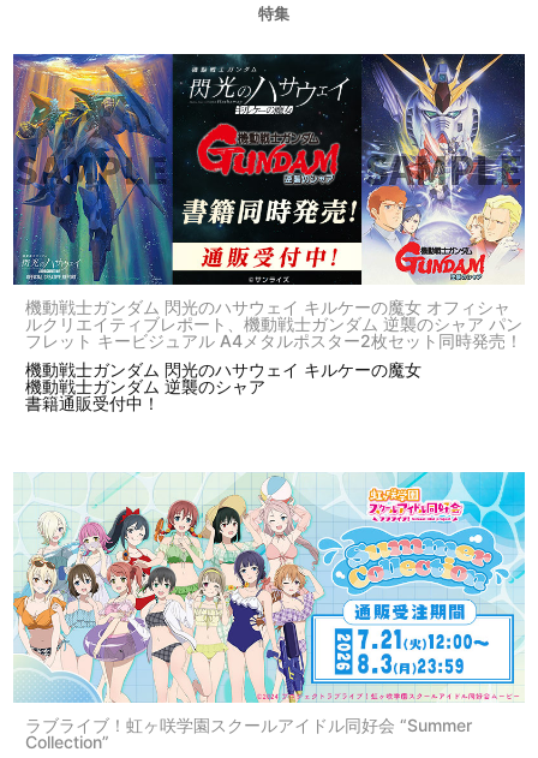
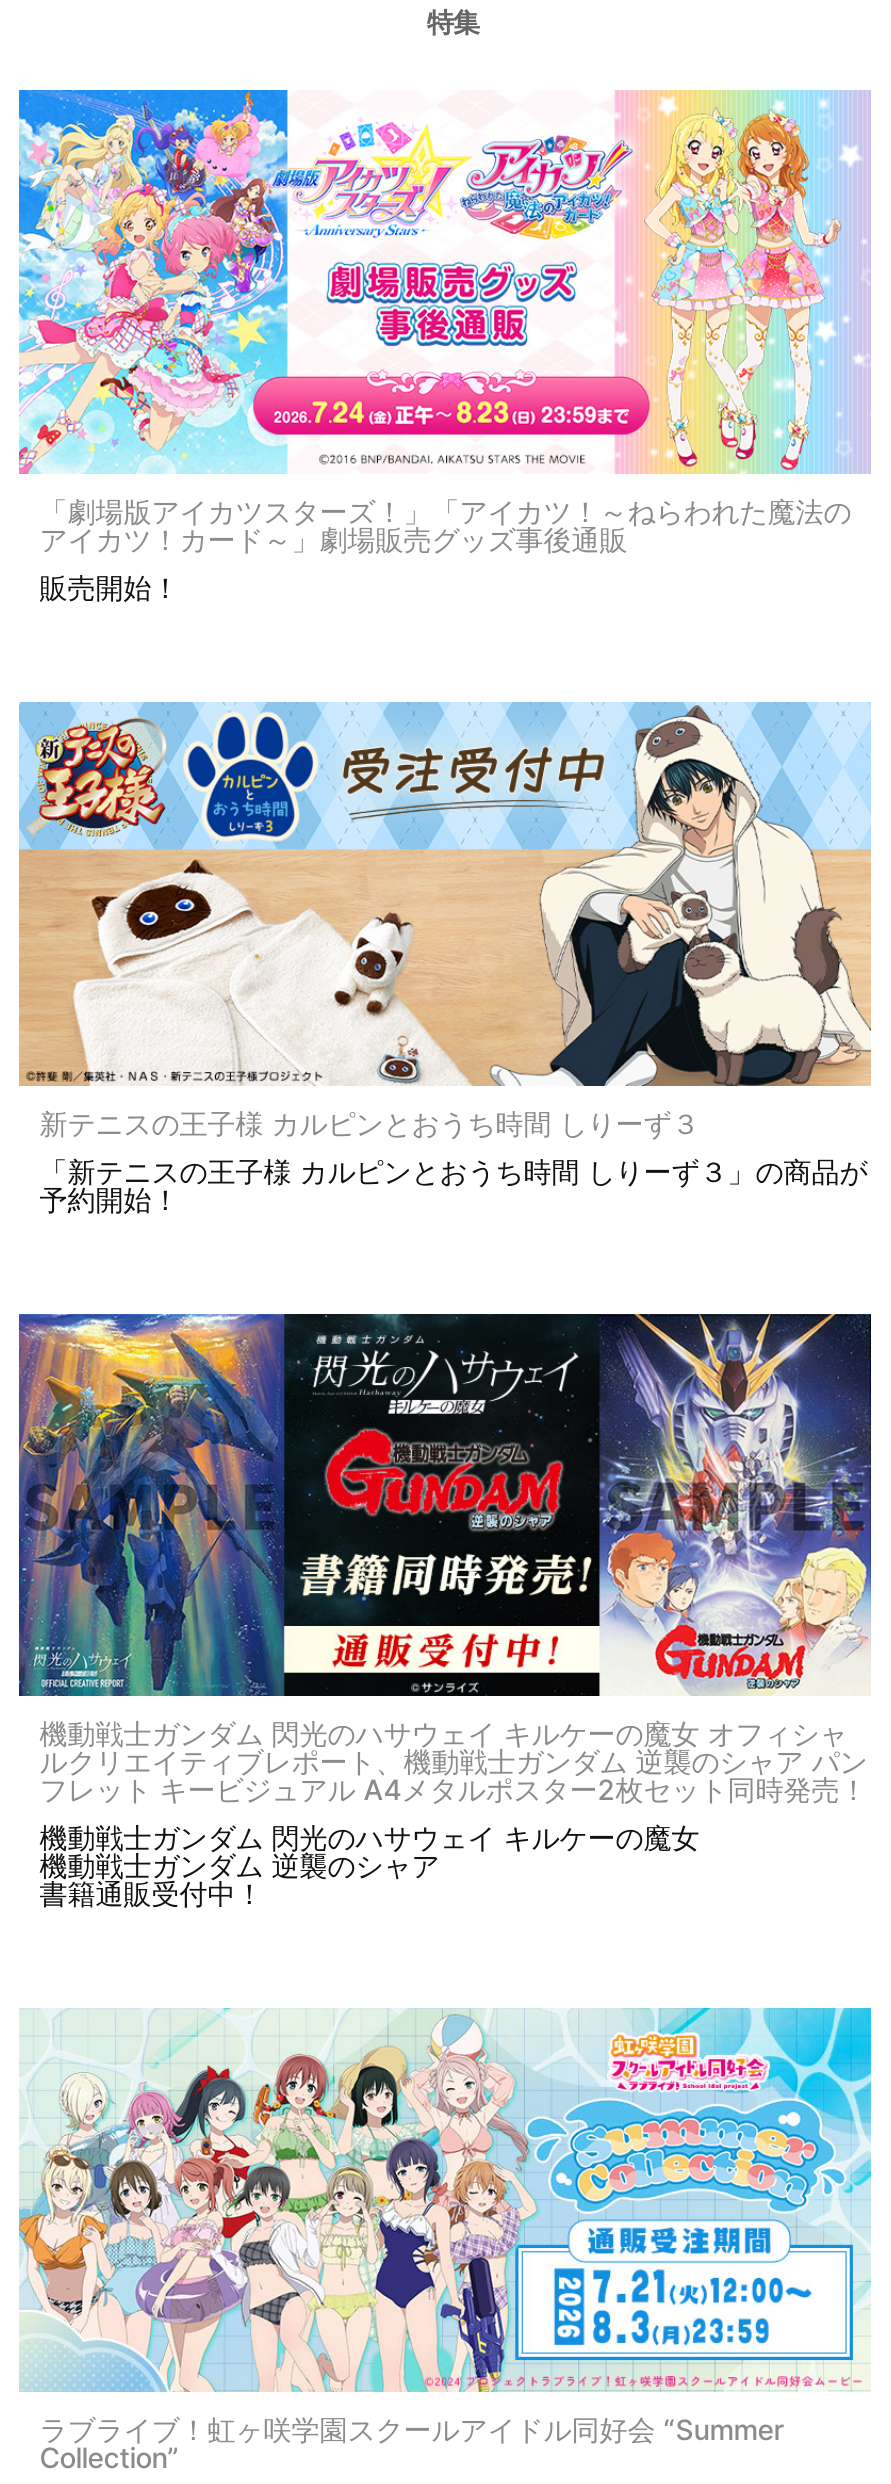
none -> [17,88,871,604] [image] | 「劇場版アイカツスターズ！」「アイカツ！～ねらわれた魔法の | アイカツ！カード～」劇場販売グッズ事後通販 | 販売開始！
none -> [17,700,873,1215] [image] | 新テニスの王子様 カルピンとおうち時間 しりーず３ | 「新テニスの王子様 カルピンとおうち時間 しりーず３」の商品が | 予約開始！

